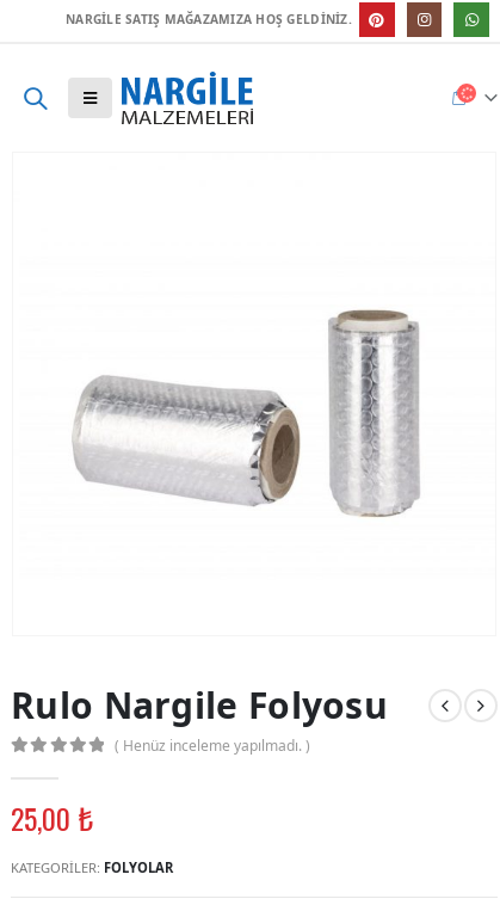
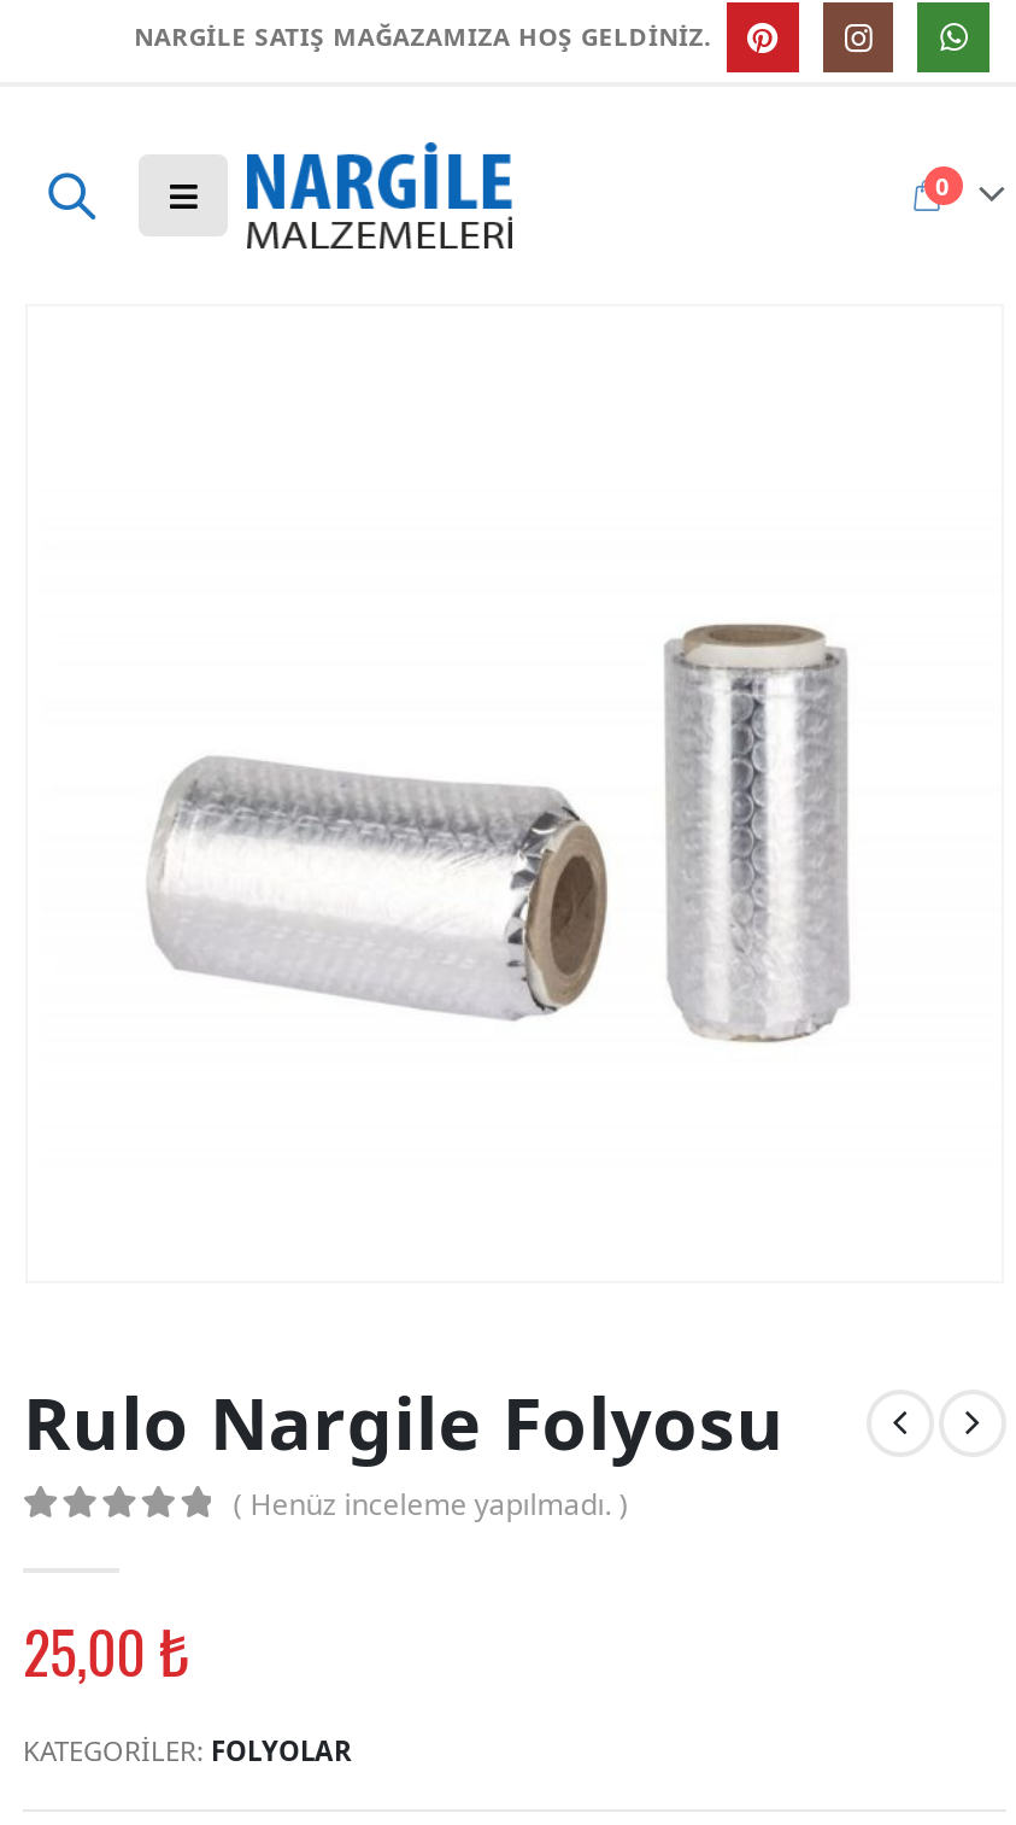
none -> [935,169,950,203] 0

